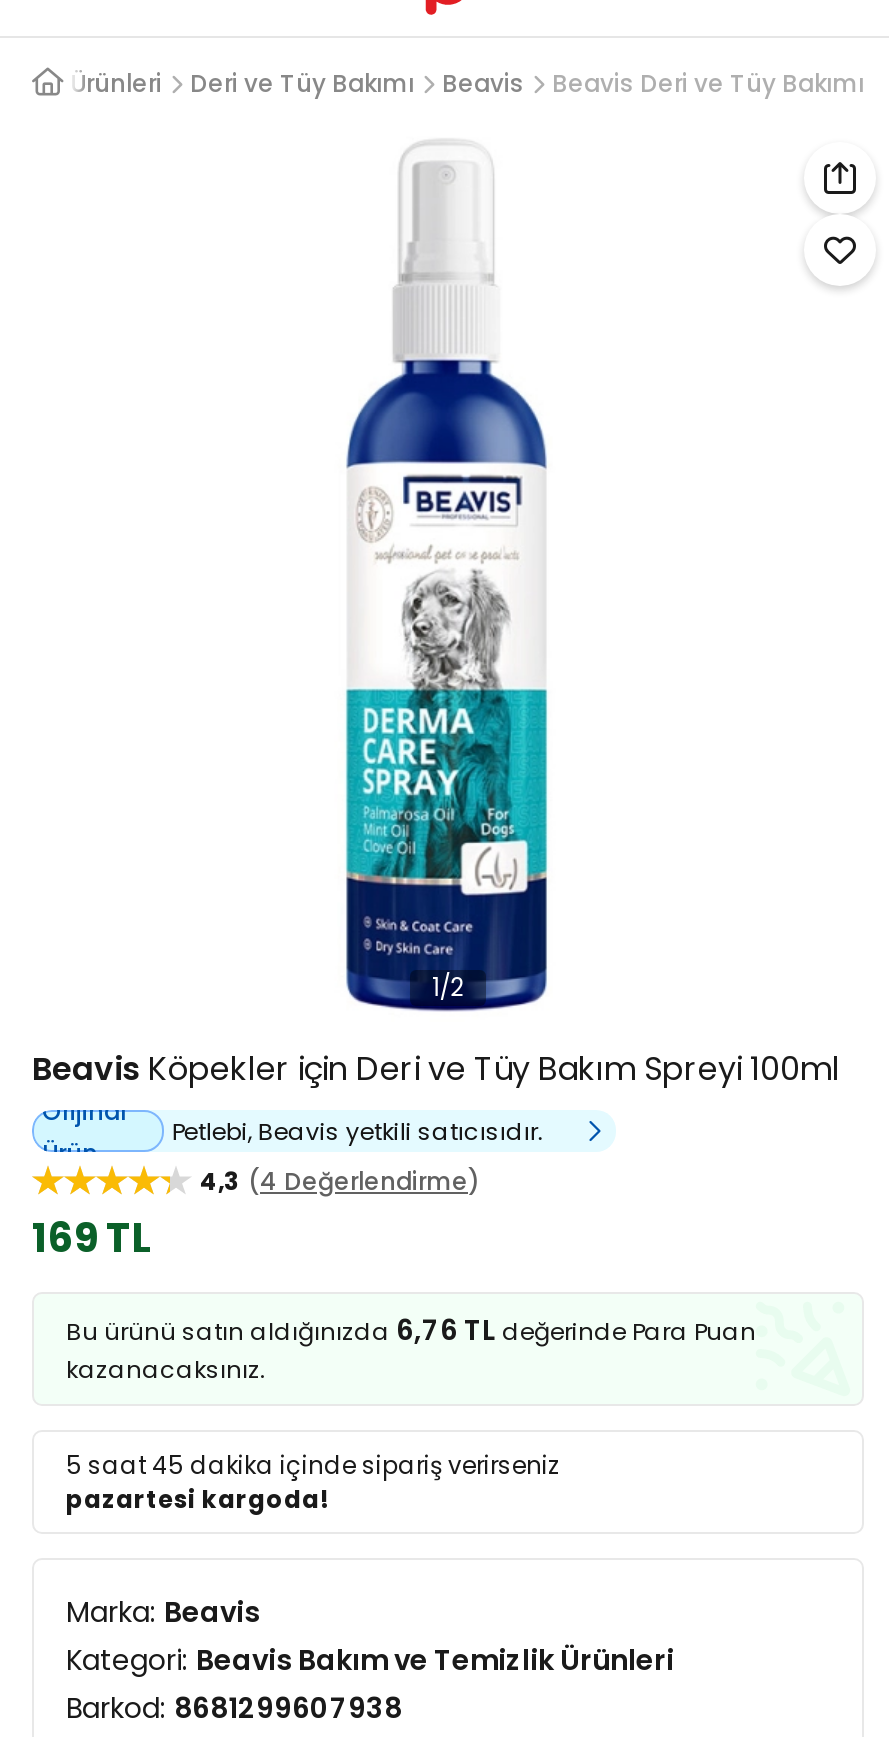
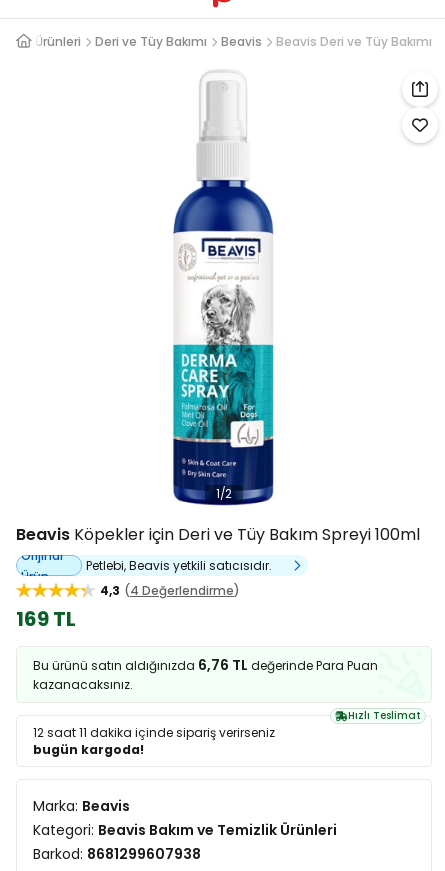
[66,1448,560,1516] 5 saat 45 dakika içinde sipariş verirseniz | pazartesi kargoda! -> [33,708,421,758] Hızlı Teslimat | 12 saat 11 dakika içinde sipariş verirseniz | bugün kargoda!

